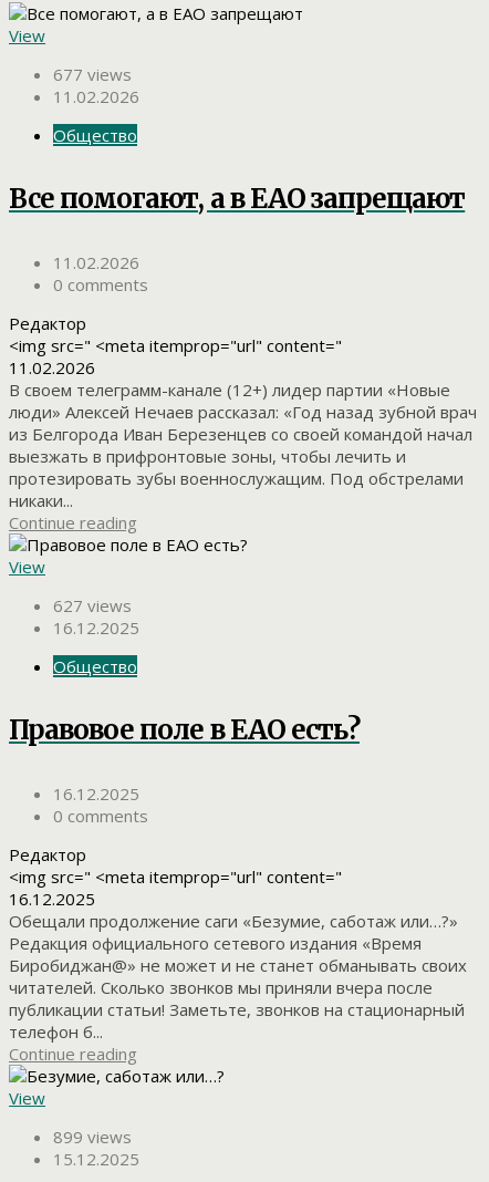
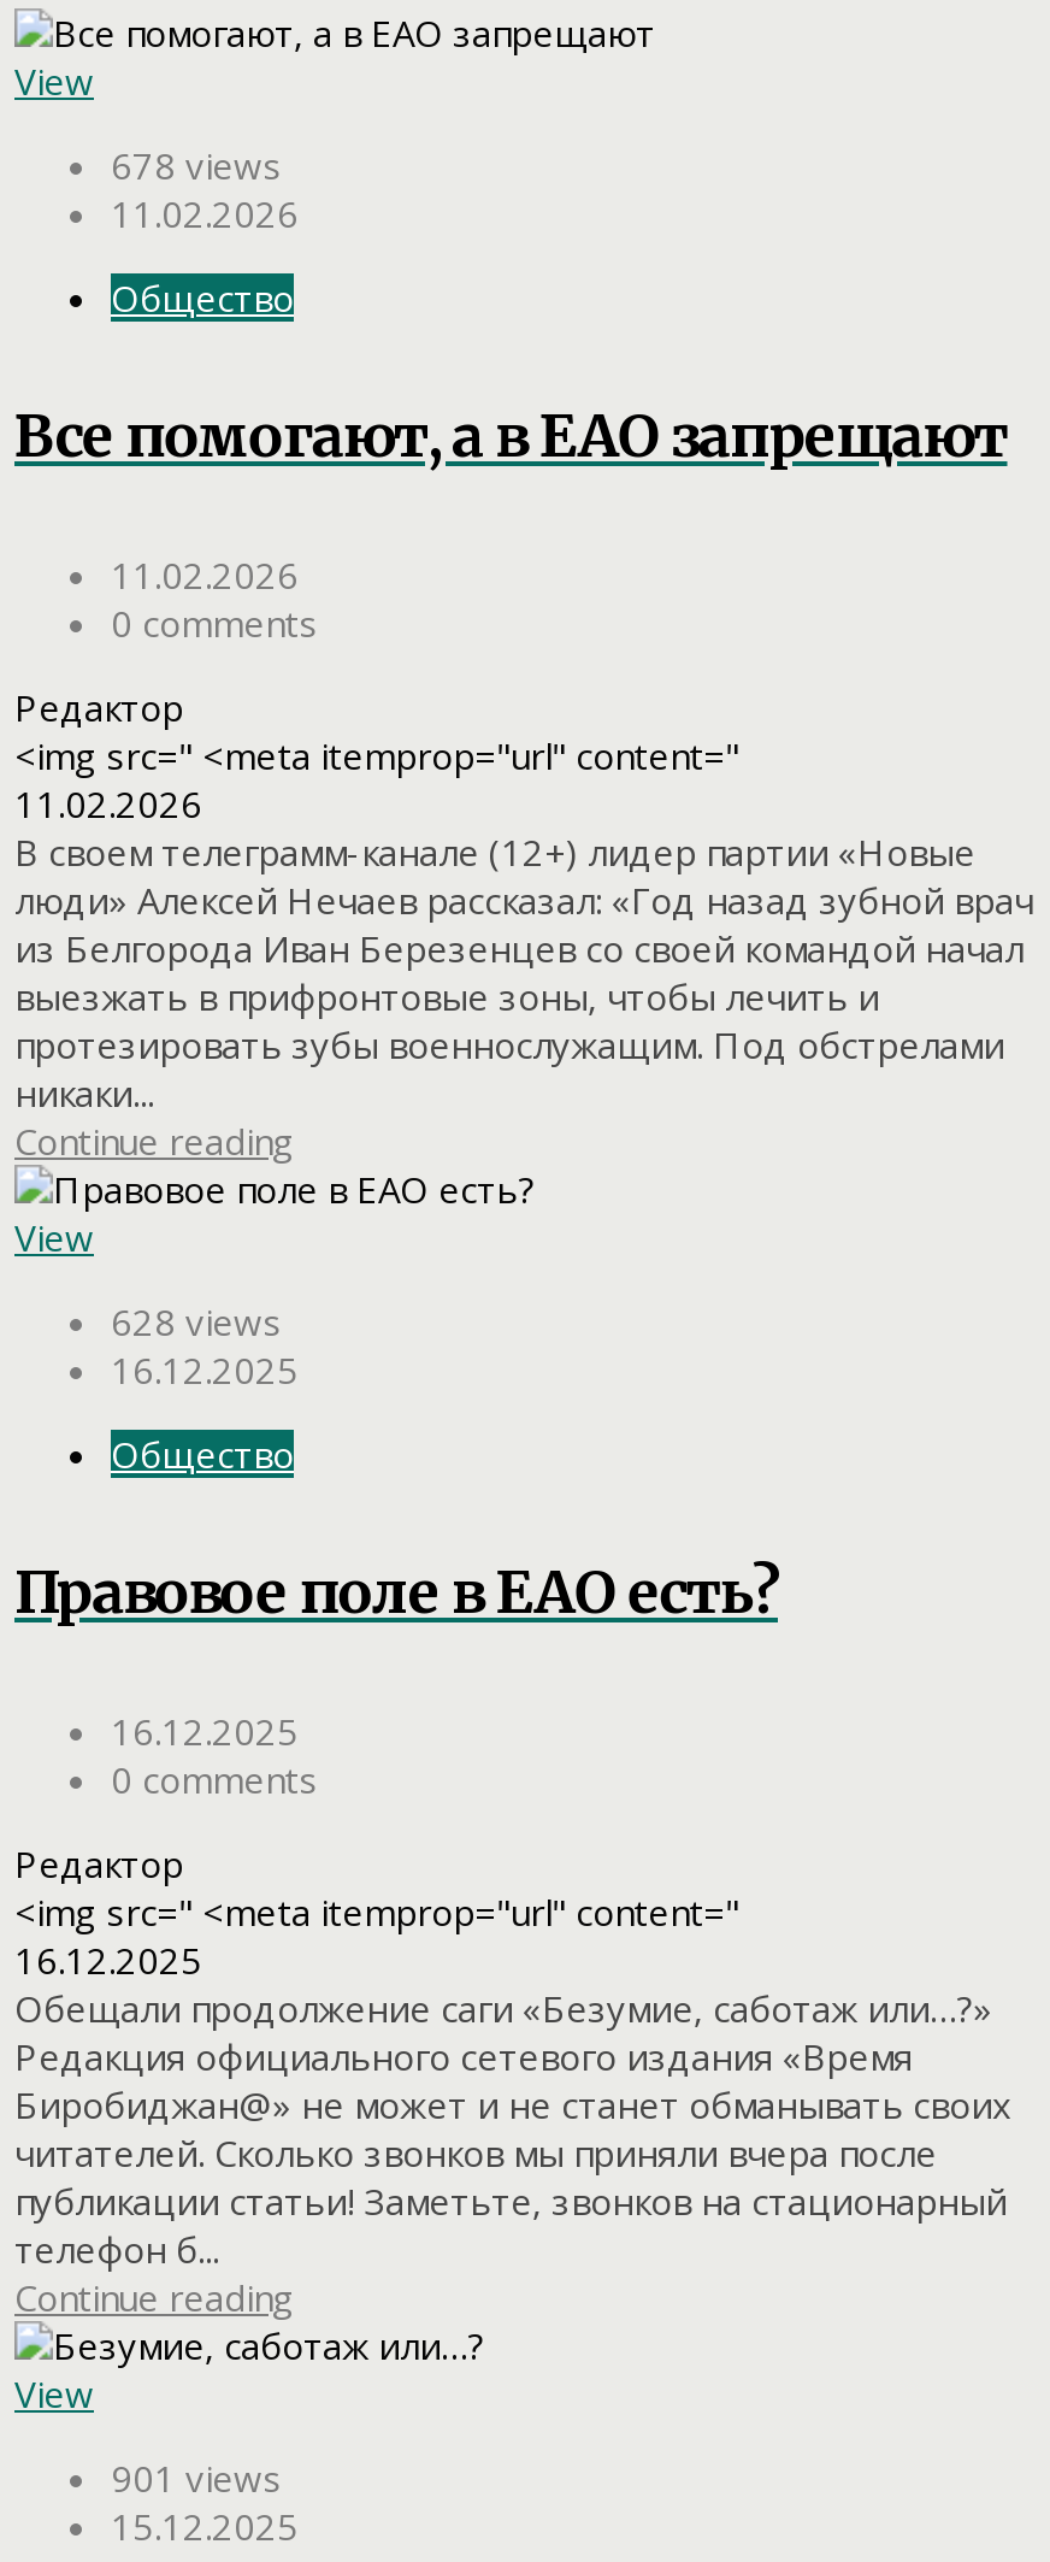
[53,63,132,86] 677 views -> [111,142,282,190] 678 views
[53,595,132,617] 627 views -> [111,1298,282,1346] 628 views
[53,1126,132,1148] 899 views -> [111,2454,282,2502] 901 views

